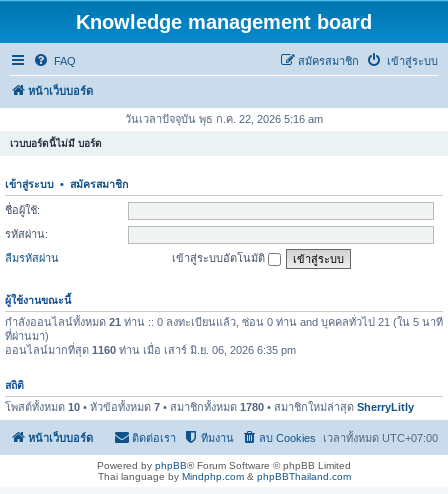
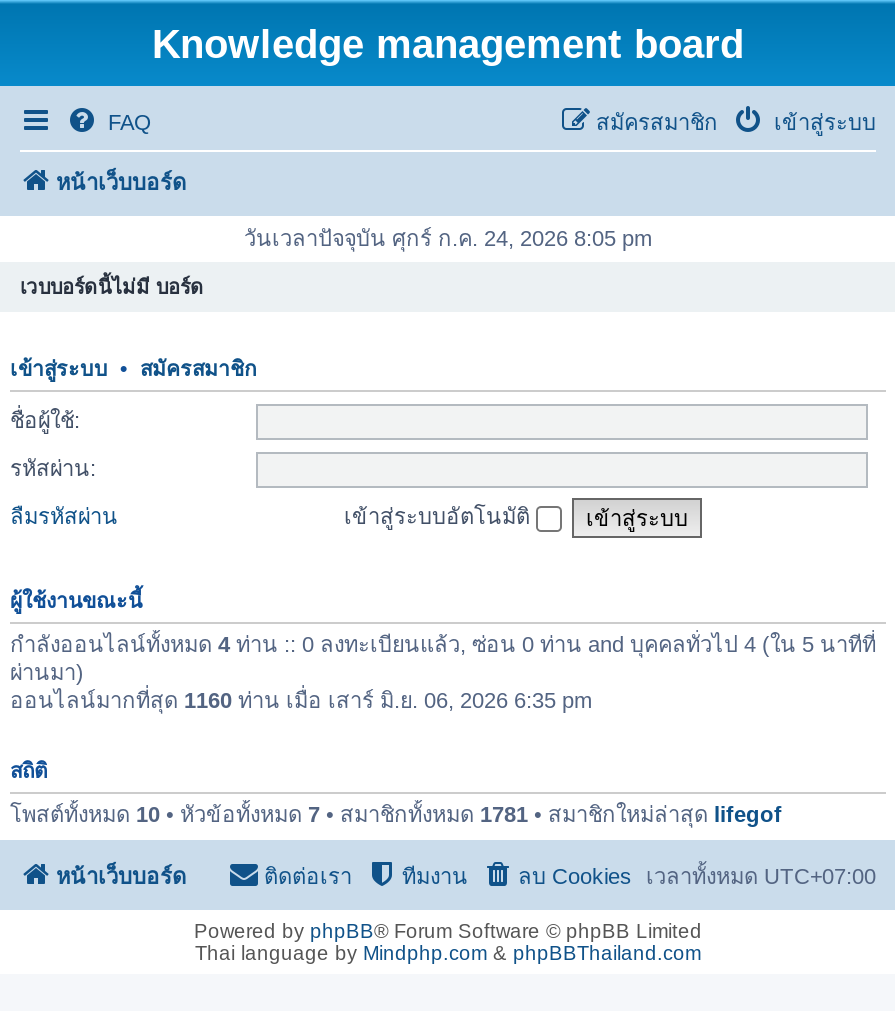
[125,113,323,125] วันเวลาปัจจุบัน พุธ ก.ค. 22, 2026 5:16 am -> [244,226,652,250] วันเวลาปัจจุบัน ศุกร์ ก.ค. 24, 2026 8:05 pm
[5,316,443,342] กำลังออนไลน์ทั้งหมด21ท่าน :: 0 ลงทะเบียนแล้ว, ซ่อน 0 ท่าน and บุคคลทั่วไป 21 (ใน 5 นาที | ที่ผ่านมา) -> [10,632,876,684] กำลังออนไลน์ทั้งหมด4ท่าน :: 0 ลงทะเบียนแล้ว, ซ่อน 0 ท่าน and บุคคลทั่วไป 4 (ใน 5 นาทีที่ | ผ่านมา)
[5,401,414,413] โพสต์ทั้งหมด10 • หัวข้อทั้งหมด7 • สมาชิกทั้งหมด1780 • สมาชิกใหม่ล่าสุดSherryLitly -> [10,802,782,826] โพสต์ทั้งหมด10 • หัวข้อทั้งหมด7 • สมาชิกทั้งหมด1781 • สมาชิกใหม่ล่าสุดlifegof

